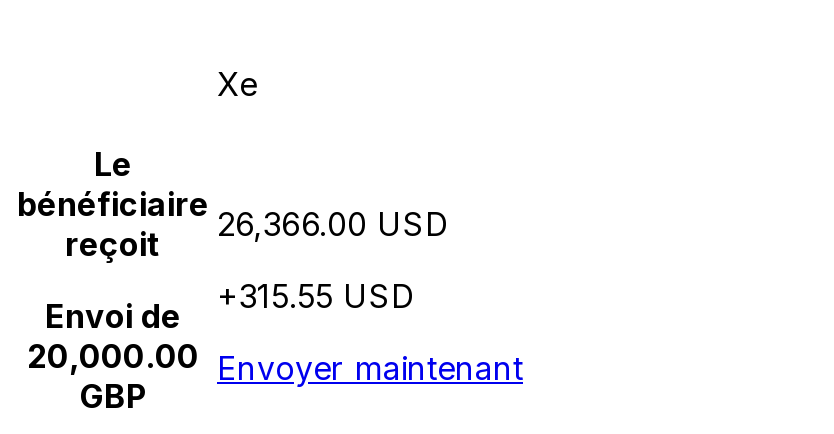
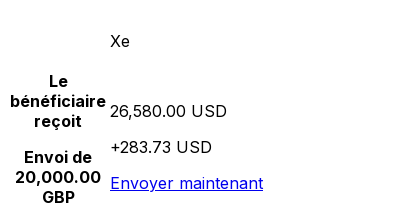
[17,183,449,263] bénéficiaire reçoit 26,366.00 USD -> [10,91,227,131] bénéficiaire reçoit 26,580.00 USD
[45,275,415,335] Envoi de +315.55 USD -> [24,137,212,167] Envoi de +283.73 USD

